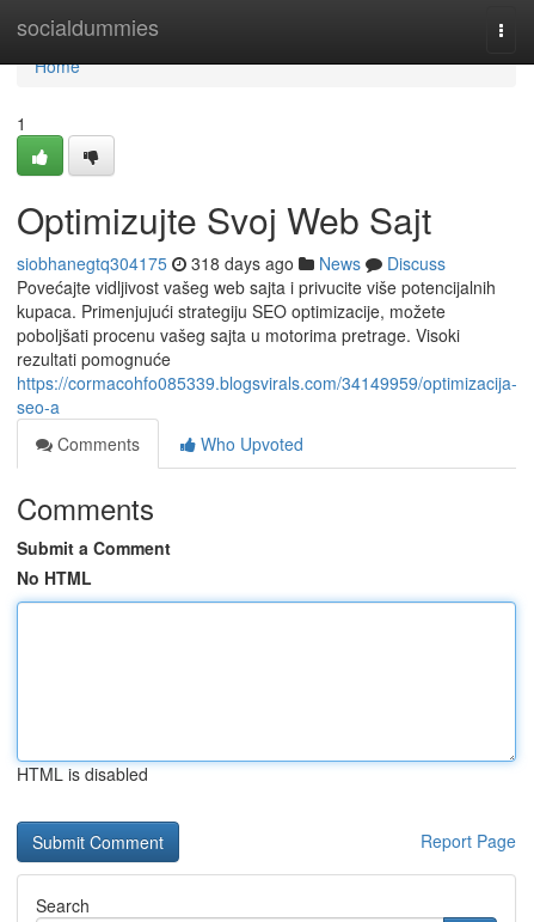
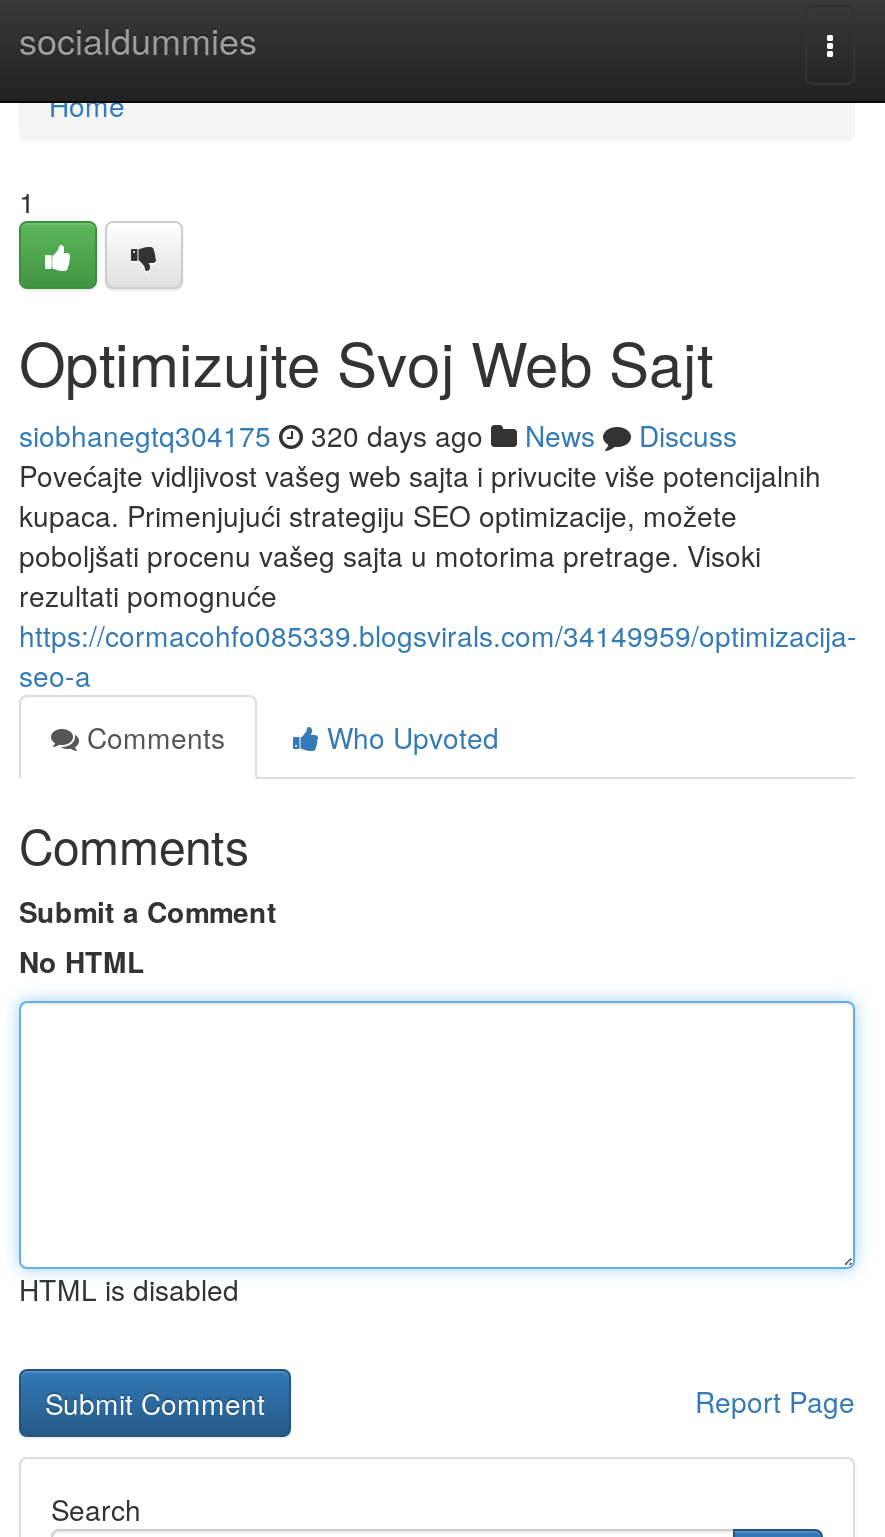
[17,251,446,275] siobhanegtq304175 318 days ago News Discuss -> [19,415,737,455] siobhanegtq304175 320 days ago News Discuss

